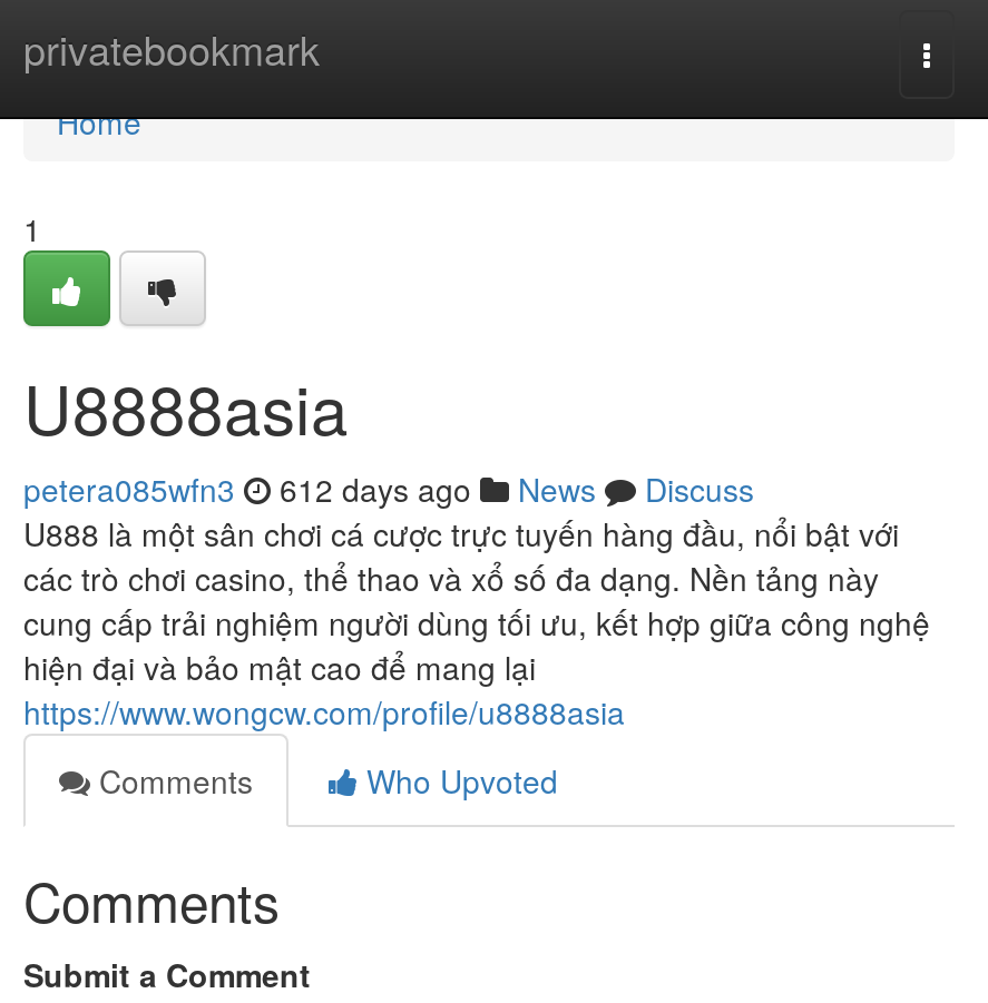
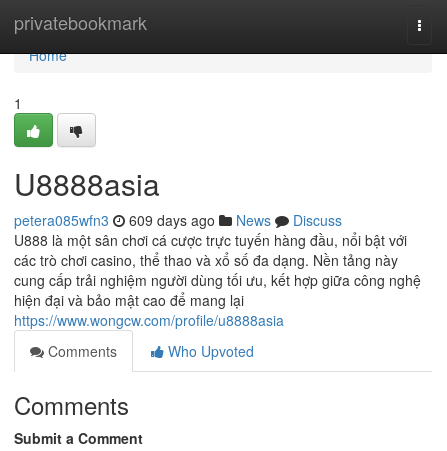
[23,466,754,511] petera085wfn3 612 days ago News Discuss -> [14,210,342,230] petera085wfn3 609 days ago News Discuss

